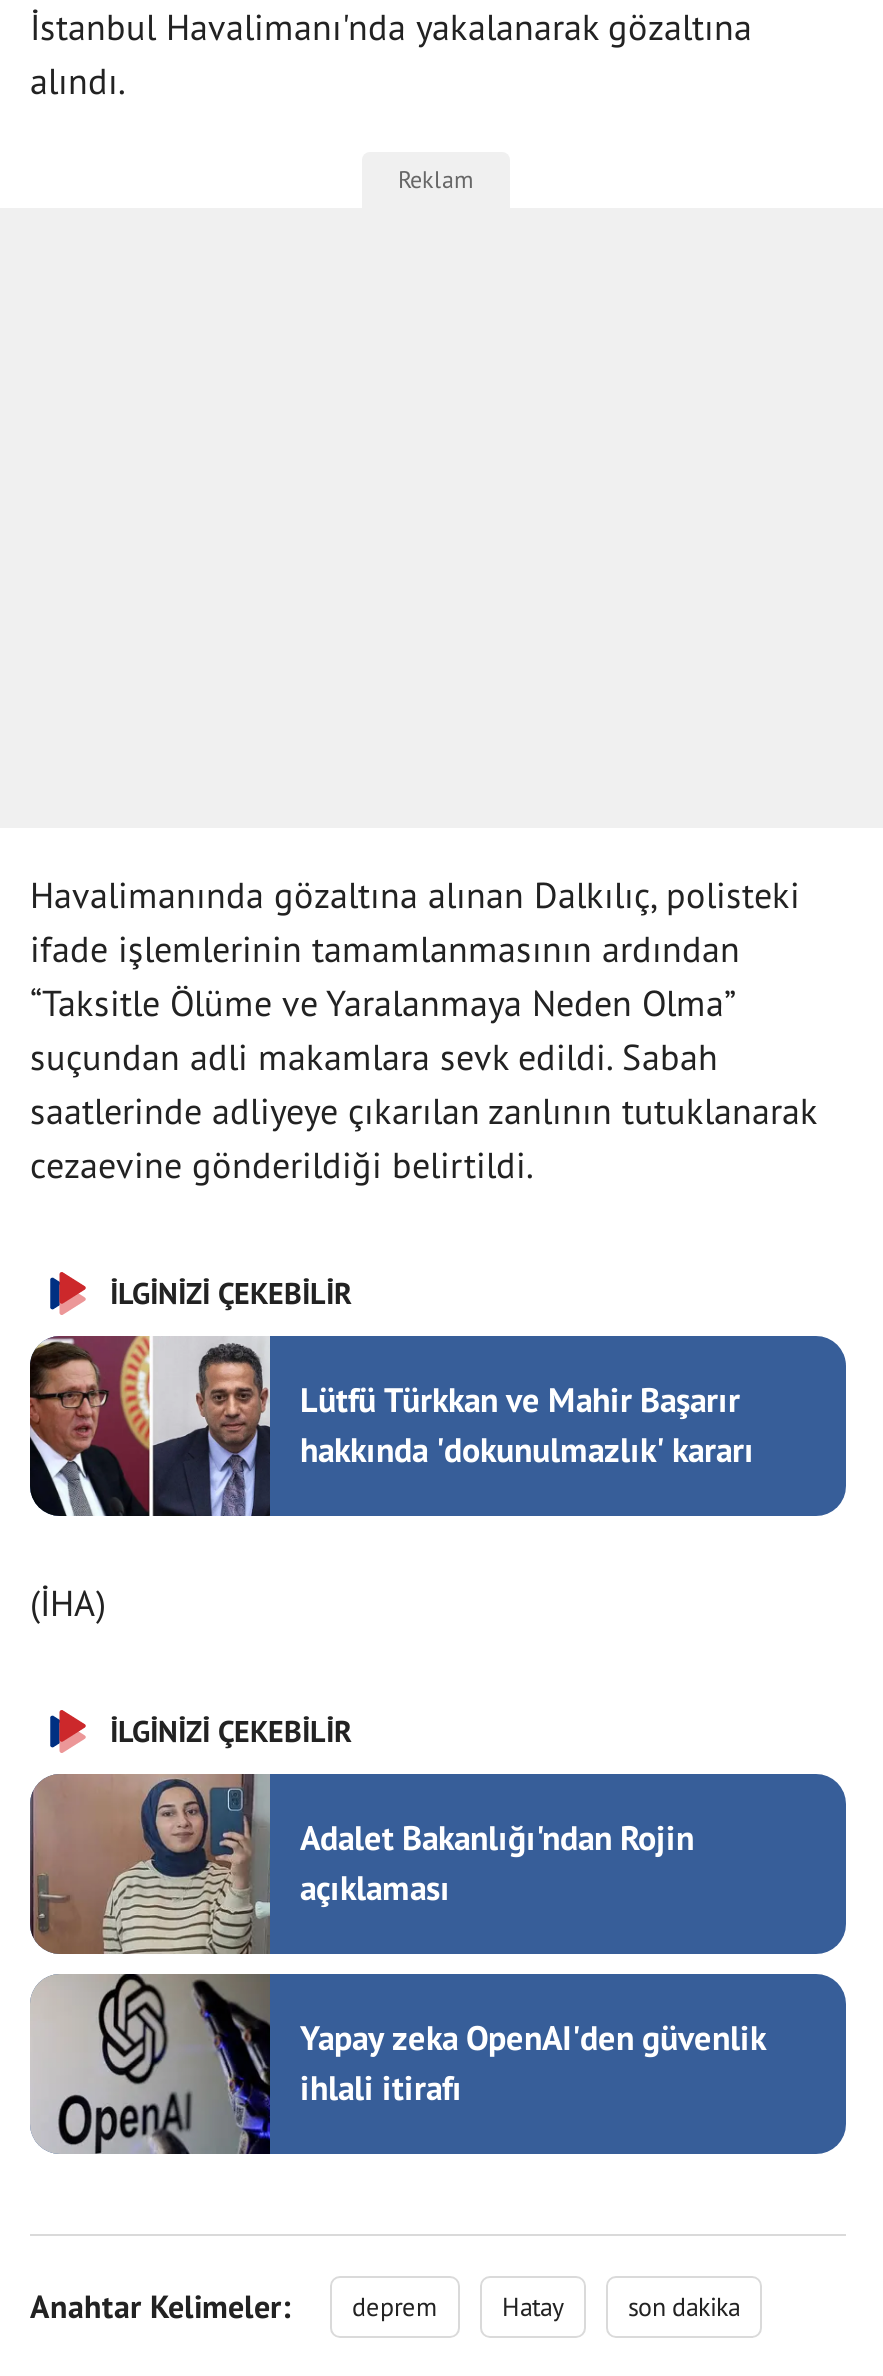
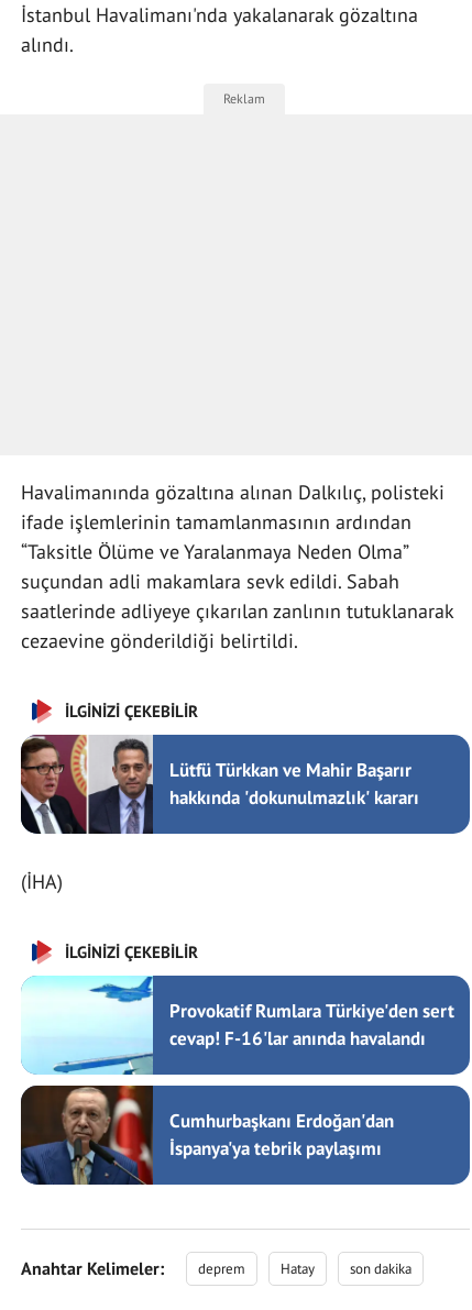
[28,1772,694,1956] [image] | Adalet Bakanlığı'ndan Rojin | açıklaması -> [21,976,454,1076] [image] | Provokatif Rumlara Türkiye'den sert | cevap! F-16'lar anında havalandı
[30,1972,766,2156] [image] | Yapay zeka OpenAI'den güvenlik | ihlali itirafı -> [20,1085,394,1186] [image] | Cumhurbaşkanı Erdoğan'dan | İspanya'ya tebrik paylaşımı

